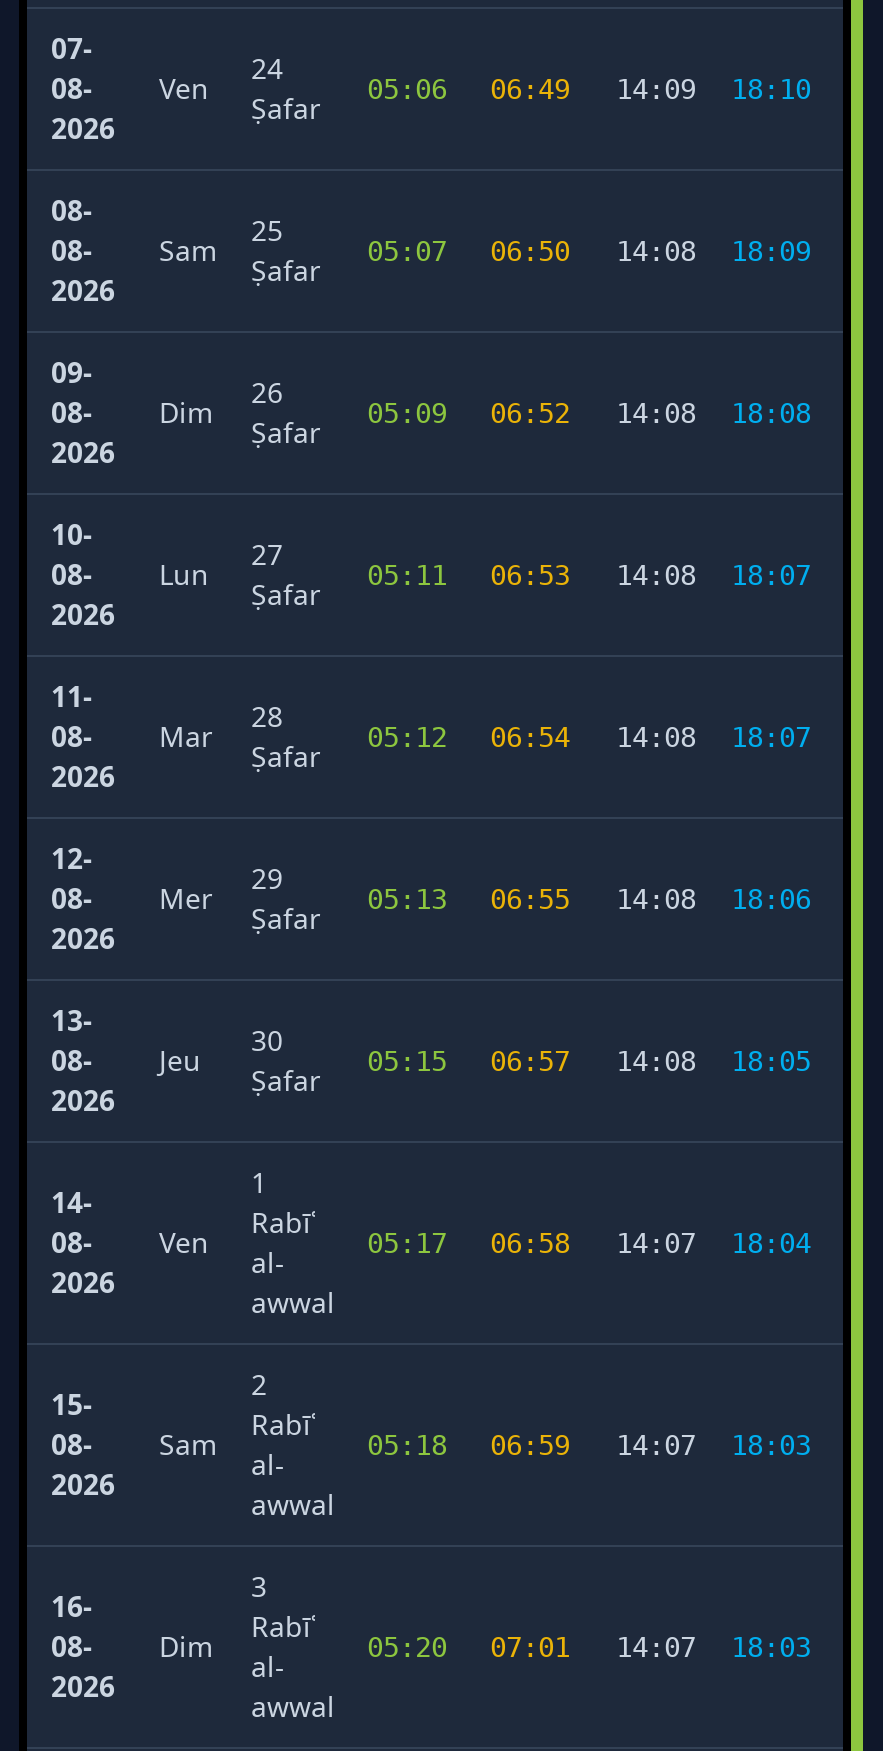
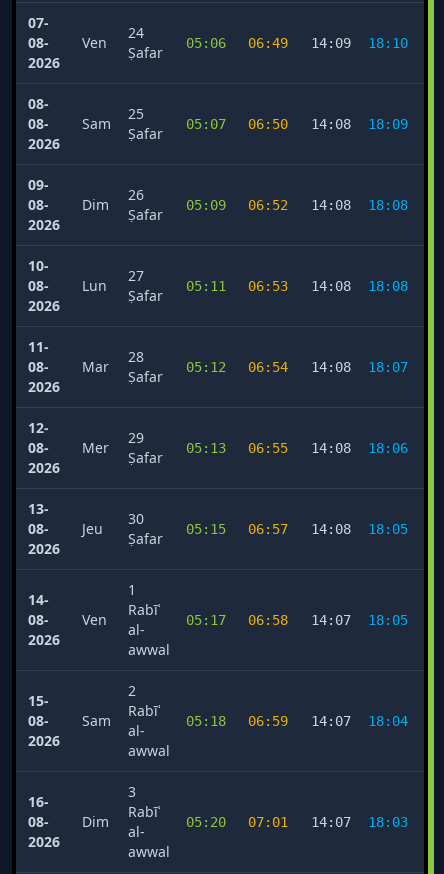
[731,559,811,591] 18:07 -> [368,278,408,294] 18:08
[731,1227,811,1259] 18:04 -> [368,612,408,628] 18:05
[731,1429,811,1461] 18:03 -> [368,713,408,729] 18:04

